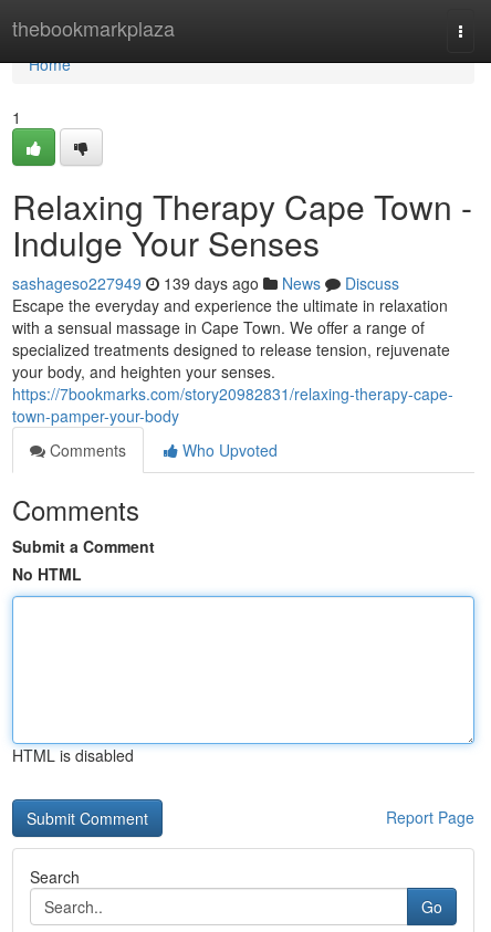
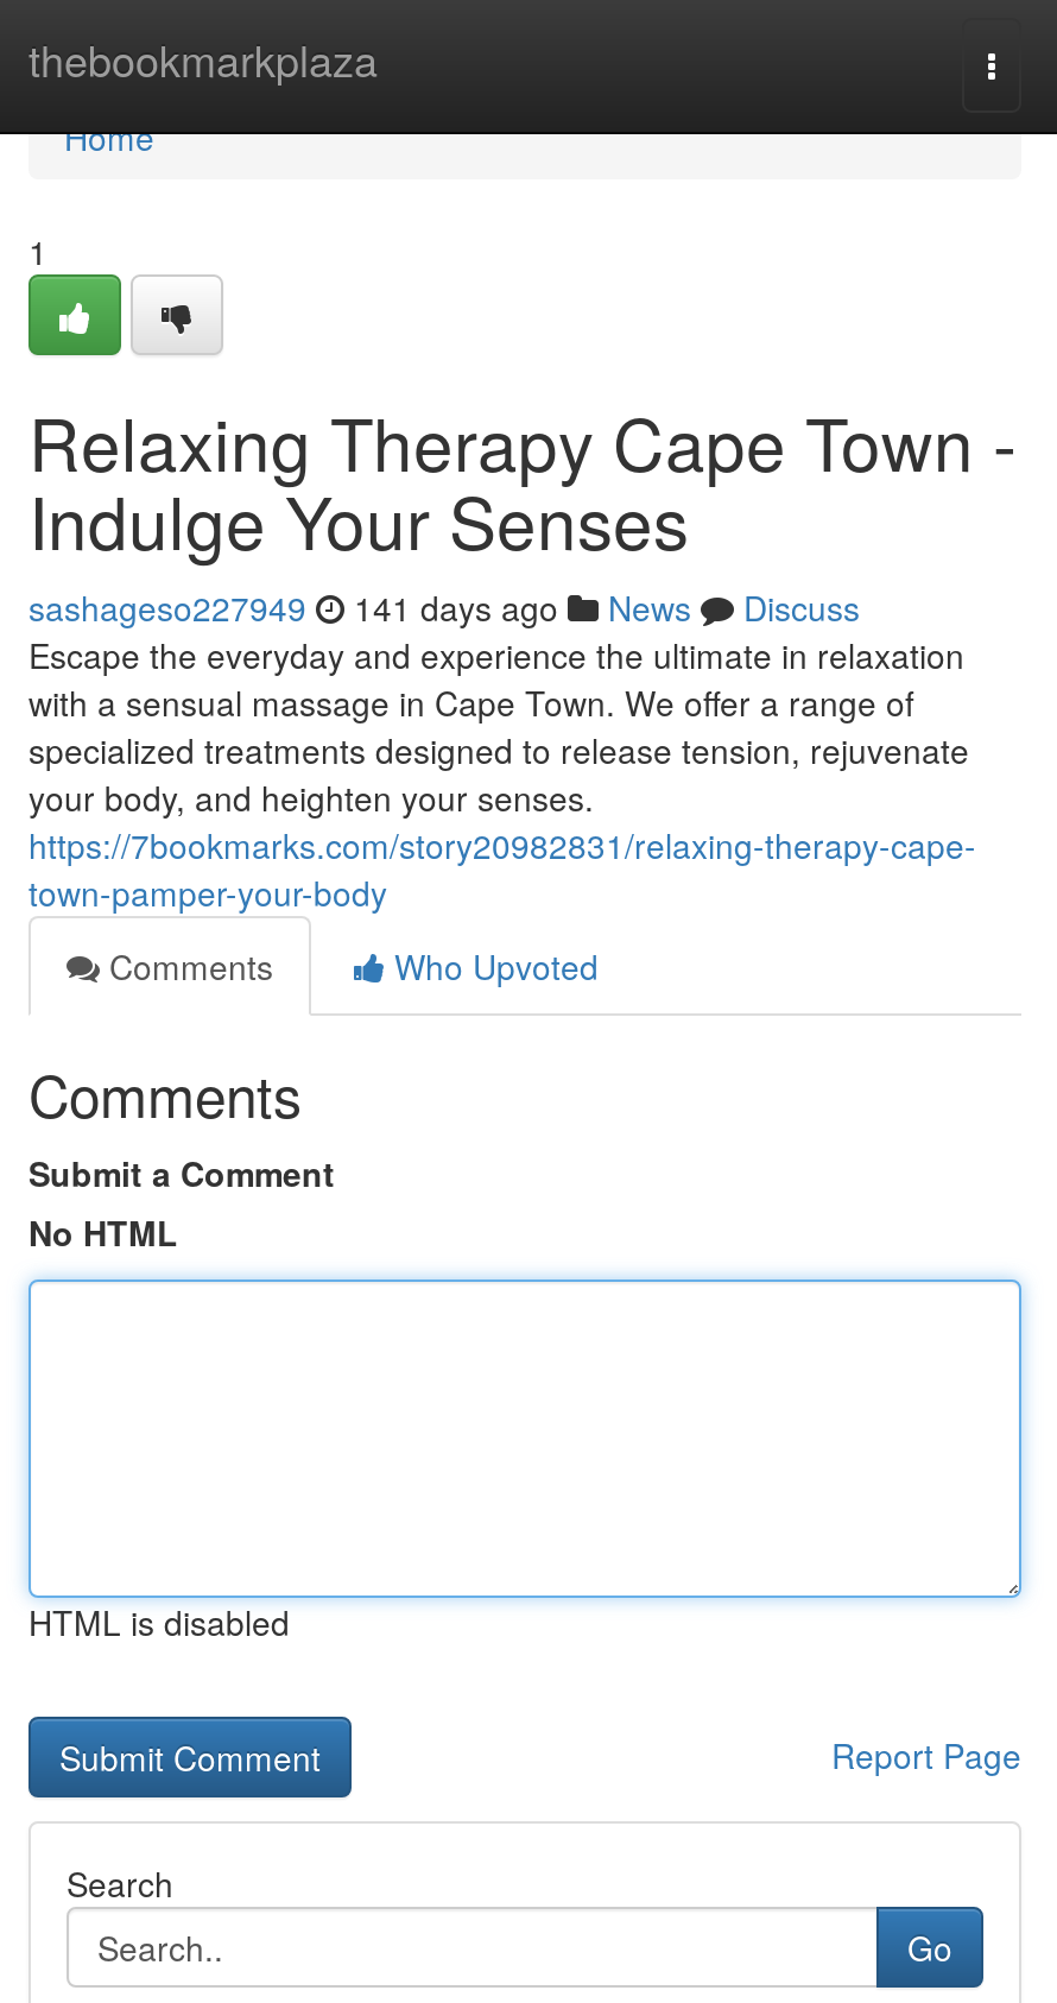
[12,272,399,294] sashageso227949 139 days ago News Discuss -> [29,583,860,631] sashageso227949 141 days ago News Discuss

